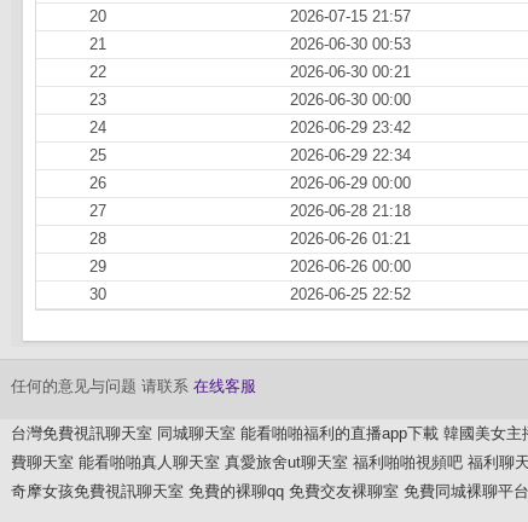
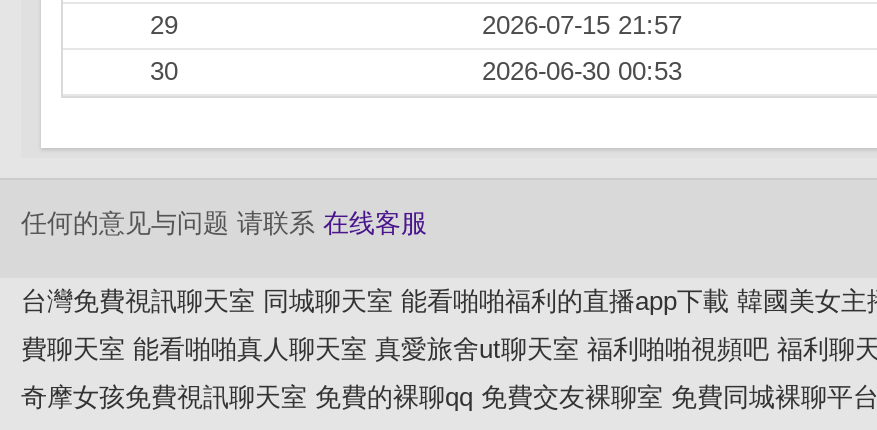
[89,7,106,25] 20 -> [150,10,178,40] 29
[89,35,106,53] 21 -> [150,56,178,86] 30
[89,63,410,303] 22 | 2026-06-30 00:21 | 23 | 2026-06-30 00:00 | 24 | 2026-06-29 23:42 | 25 | 2026-06-29 22:34 | 26 | 2026-06-29 00:00 | 27 | 2026-06-28 21:18 | 28 | 2026-06-26 01:21 | 29 | 2026-06-26 00:00 | 30 | 2026-06-25 22:52 -> none

